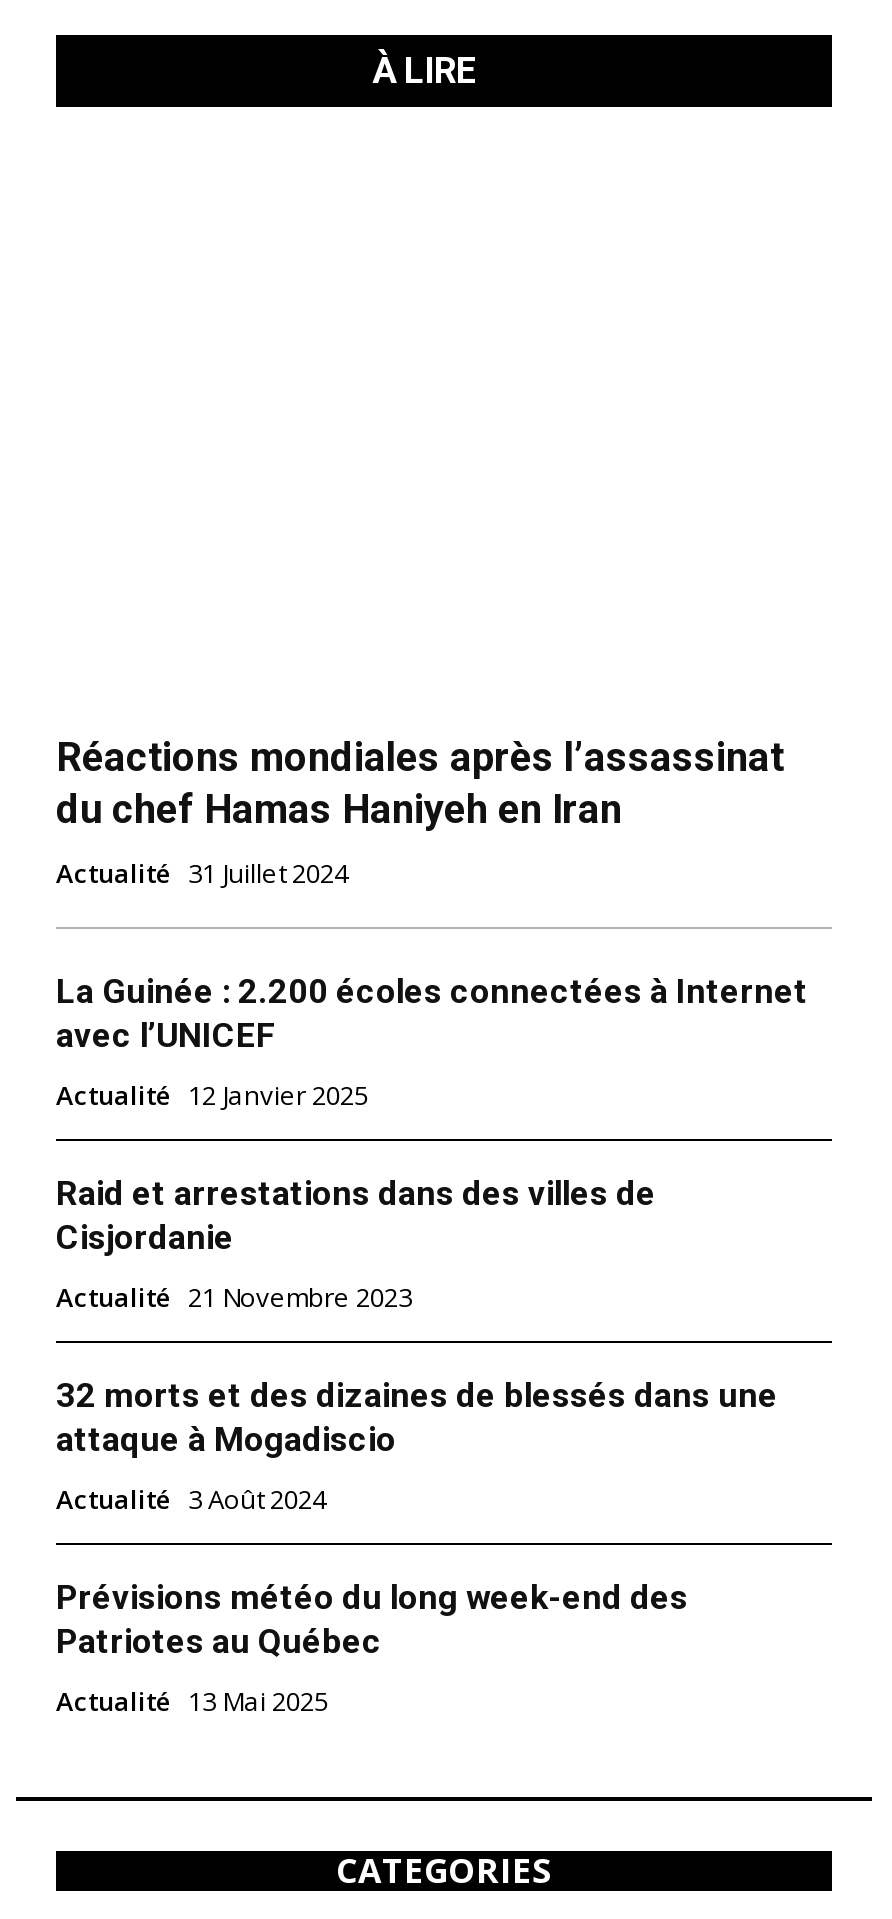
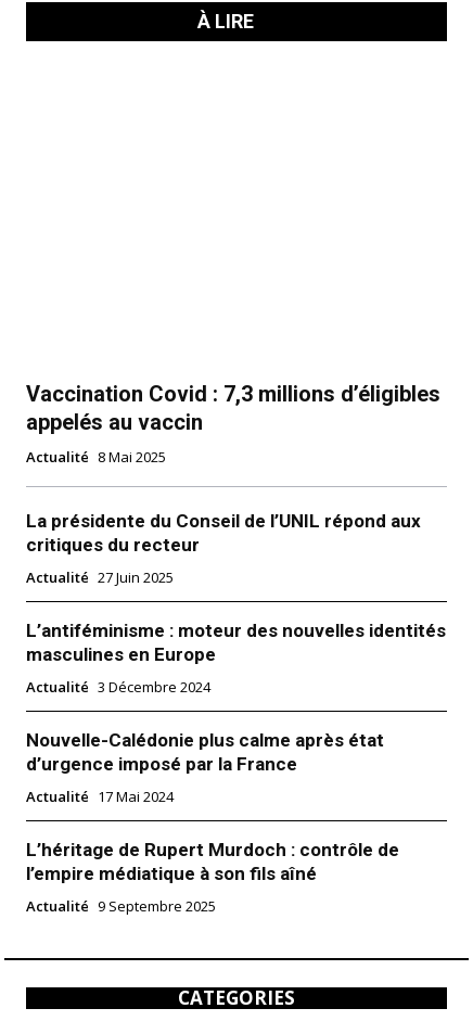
[56,732,784,832] Réactions mondiales après l’assassinat | du chef Hamas Haniyeh en Iran -> [26,380,440,435] Vaccination Covid : 7,3 millions d’éligibles | appelés au vaccin
[56,854,348,890] Actualité 31 Juillet 2024 -> [26,447,166,466] Actualité 8 Mai 2025
[56,970,808,1054] La Guinée : 2.200 écoles connectées à Internet | avec l’UNICEF -> [26,510,421,555] La présidente du Conseil de l’UNIL répond aux | critiques du recteur
[56,1076,368,1112] Actualité 12 Janvier 2025 -> [26,567,174,587] Actualité 27 Juin 2025
[56,1172,656,1256] Raid et arrestations dans des villes de | Cisjordanie -> [26,619,446,665] L’antiféminisme : moteur des nouvelles identités | masculines en Europe
[56,1278,412,1314] Actualité 21 Novembre 2023 -> [26,677,210,696] Actualité 3 Décembre 2024
[56,1374,778,1458] 32 morts et des dizaines de blessés dans une | attaque à Mogadiscio -> [26,729,384,774] Nouvelle-Calédonie plus calme après état | d’urgence imposé par la France
[56,1480,326,1516] Actualité 3 Août 2024 -> [26,786,174,806] Actualité 17 Mai 2024
[56,1576,688,1660] Prévisions météo du long week-end des | Patriotes au Québec -> [26,838,399,884] L’héritage de Rupert Murdoch : contrôle de | l’empire médiatique à son fils aîné
[56,1682,328,1718] Actualité 13 Mai 2025 -> [26,896,216,915] Actualité 9 Septembre 2025

